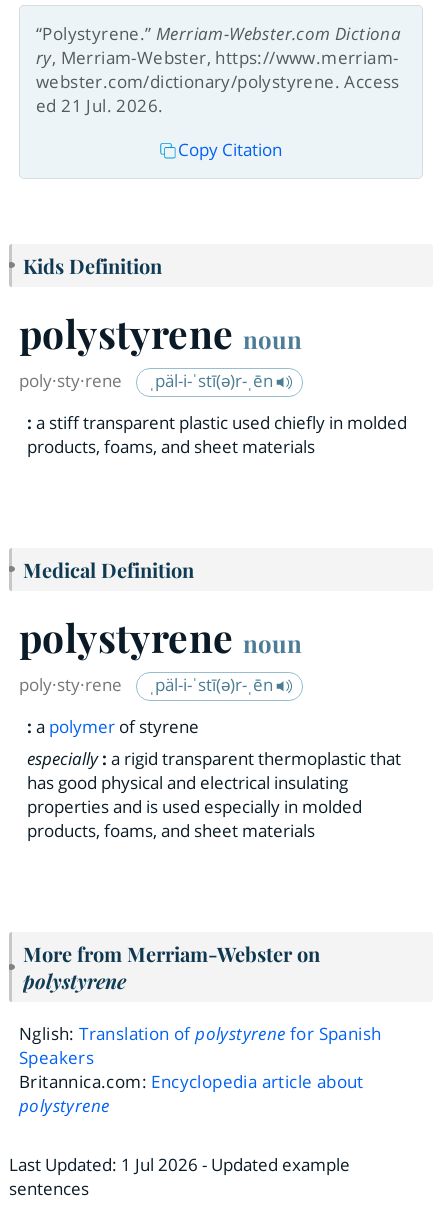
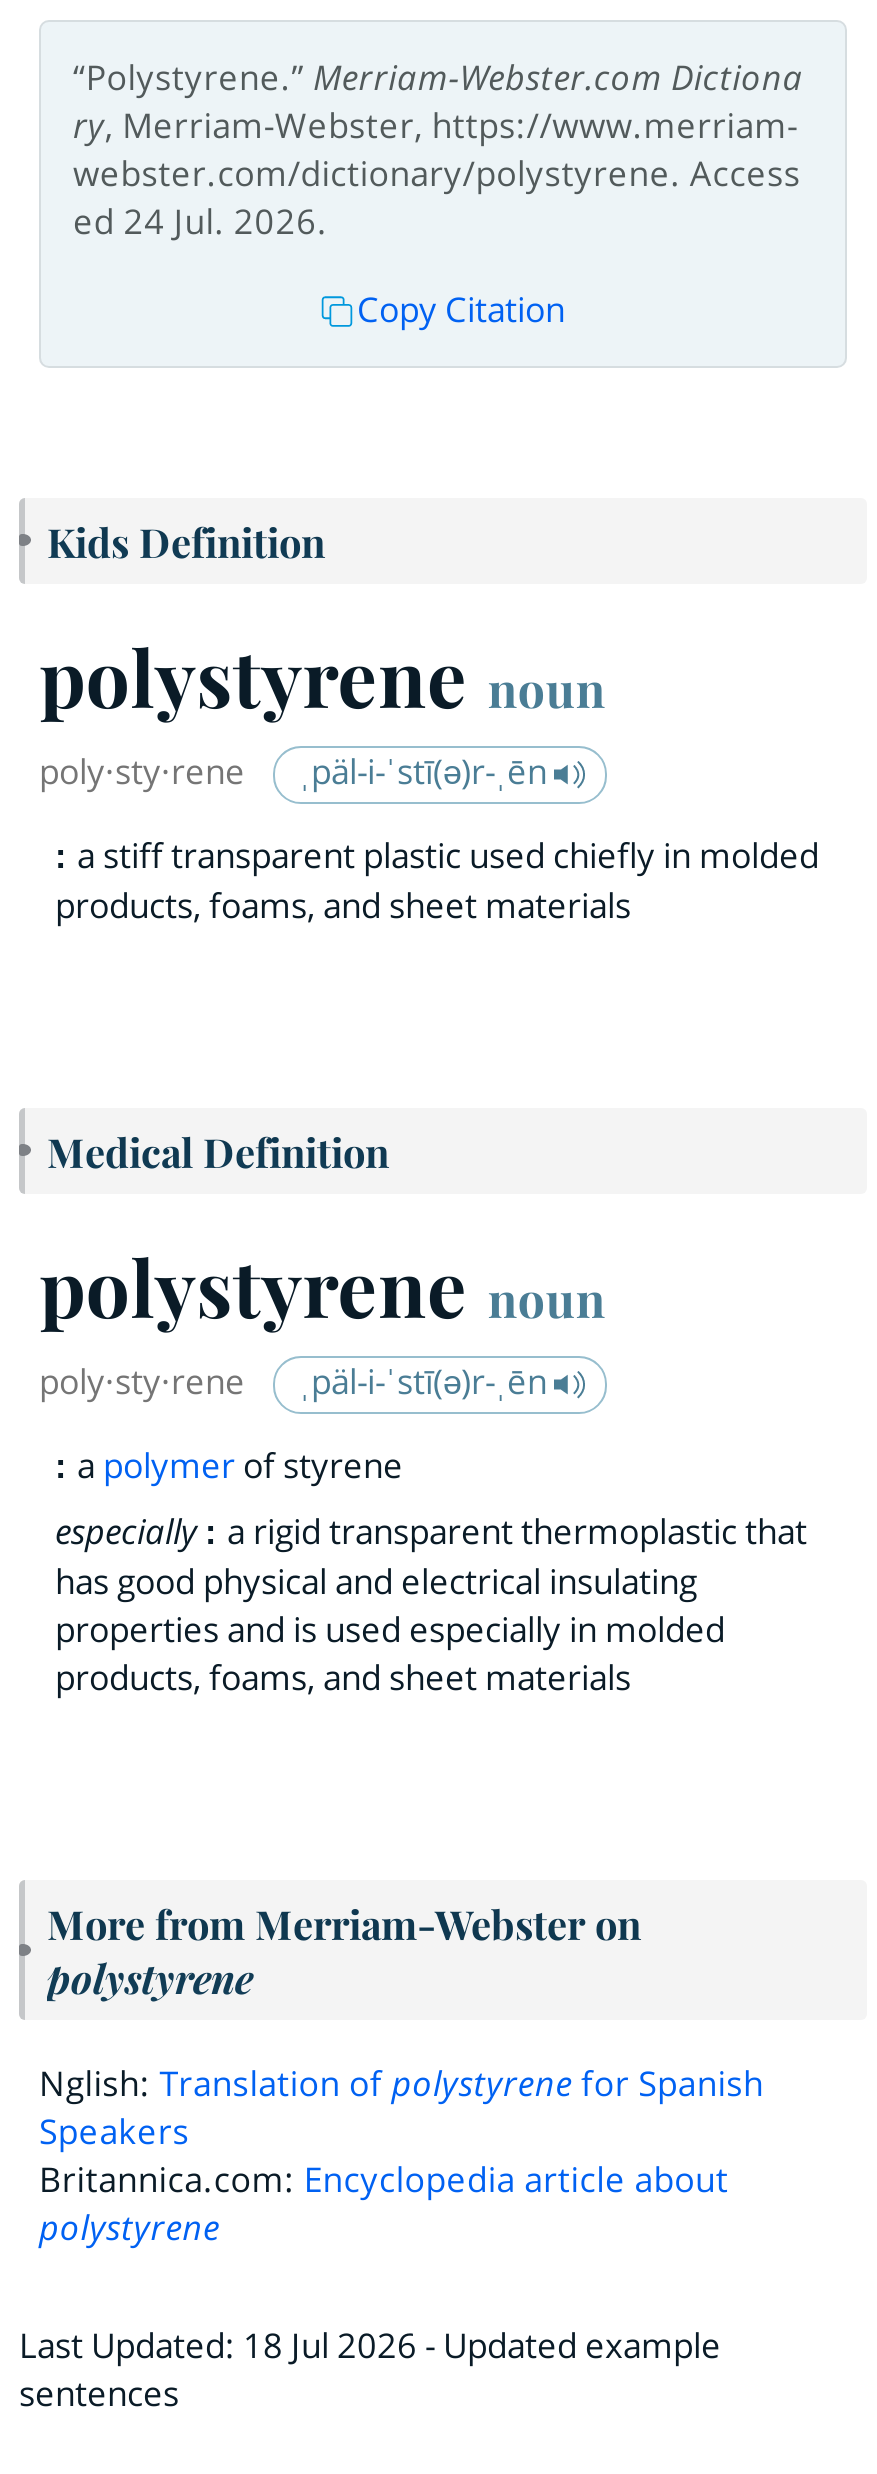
[36,94,163,117] ed 21 Jul. 2026. -> [73,198,328,244] ed 24 Jul. 2026.
[9,1153,350,1176] Last Updated: 1 Jul 2026 - Updated example -> [19,2322,721,2368] Last Updated: 18 Jul 2026 - Updated example

